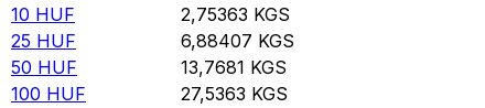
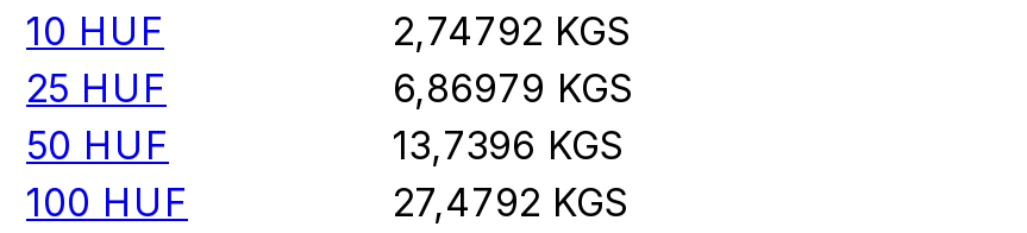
[181,3,290,25] 2,75363 KGS -> [393,7,633,54] 2,74792 KGS
[181,30,294,52] 6,88407 KGS -> [393,64,635,111] 6,86979 KGS
[181,56,287,78] 13,7681 KGS -> [393,121,626,168] 13,7396 KGS
[181,82,288,104] 27,5363 KGS -> [393,178,631,225] 27,4792 KGS

